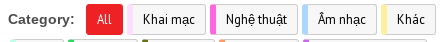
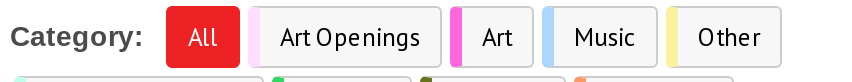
[143,11,425,27] Khai mạc | Nghệ thuật | Âm nhạc | Khác -> [280,20,760,52] Art Openings | Art | Music | Other

